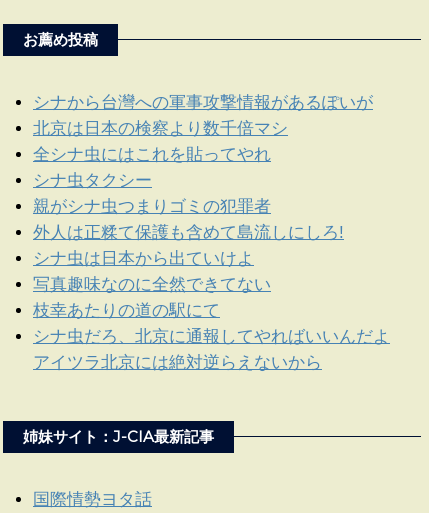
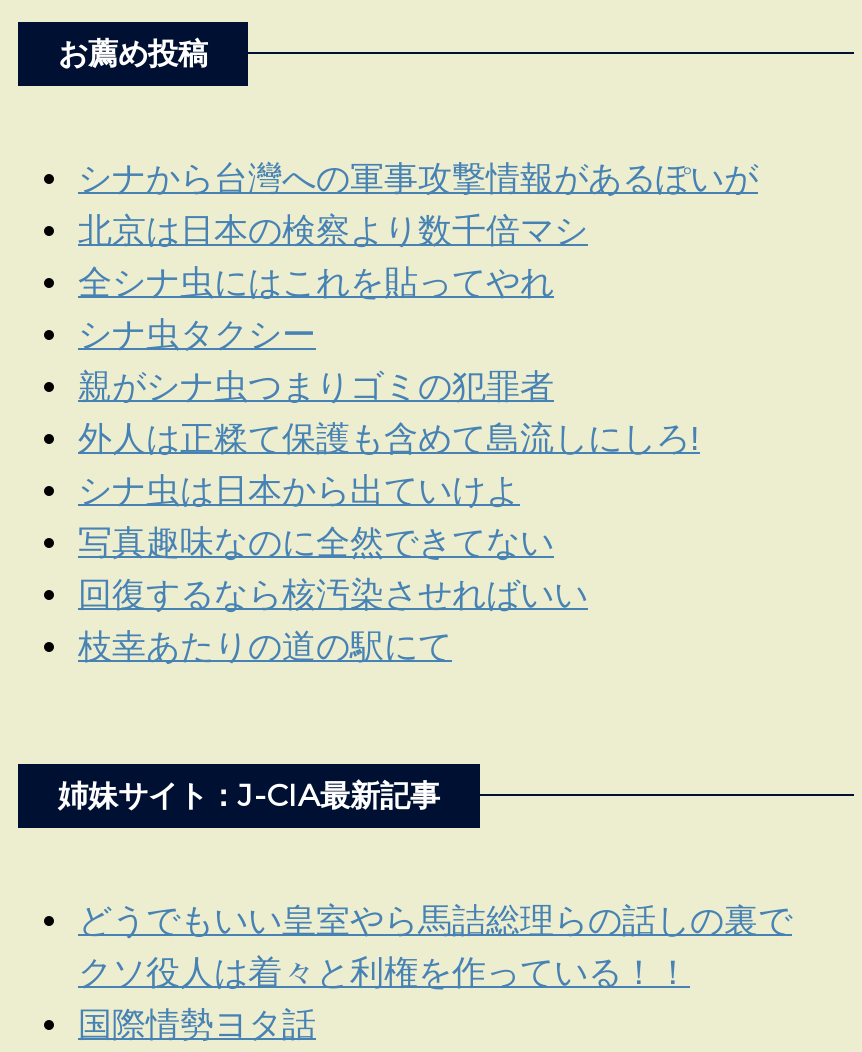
none -> [78,576,588,614] 回復するなら核汚染させればいい
[33,327,390,372] シナ虫だろ、北京に通報してやればいいんだよ | アイツラ北京には絶対逆らえないから -> none
moved [23,427,214,446] -> [58,776,440,814]: 姉妹サイト：J-CIA最新記事
none -> [78,902,792,992] どうでもいい皇室やら馬詰総理らの話しの裏で | クソ役人は着々と利権を作っている！！

